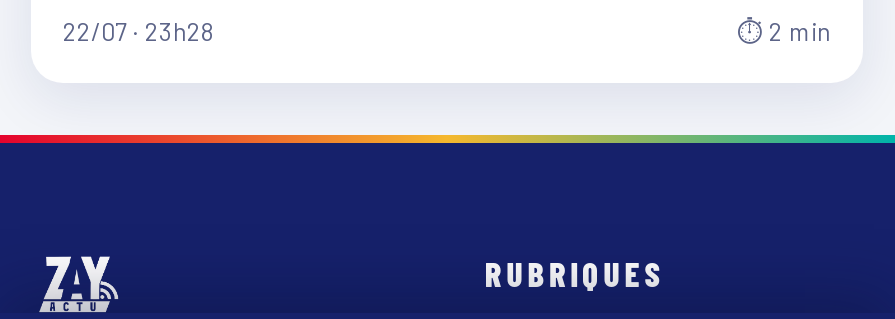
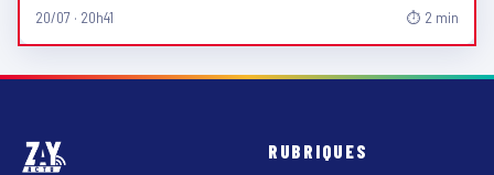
[63,16,215,48] 22/07 · 23h28 -> [35,9,114,27] 20/07 · 20h41

